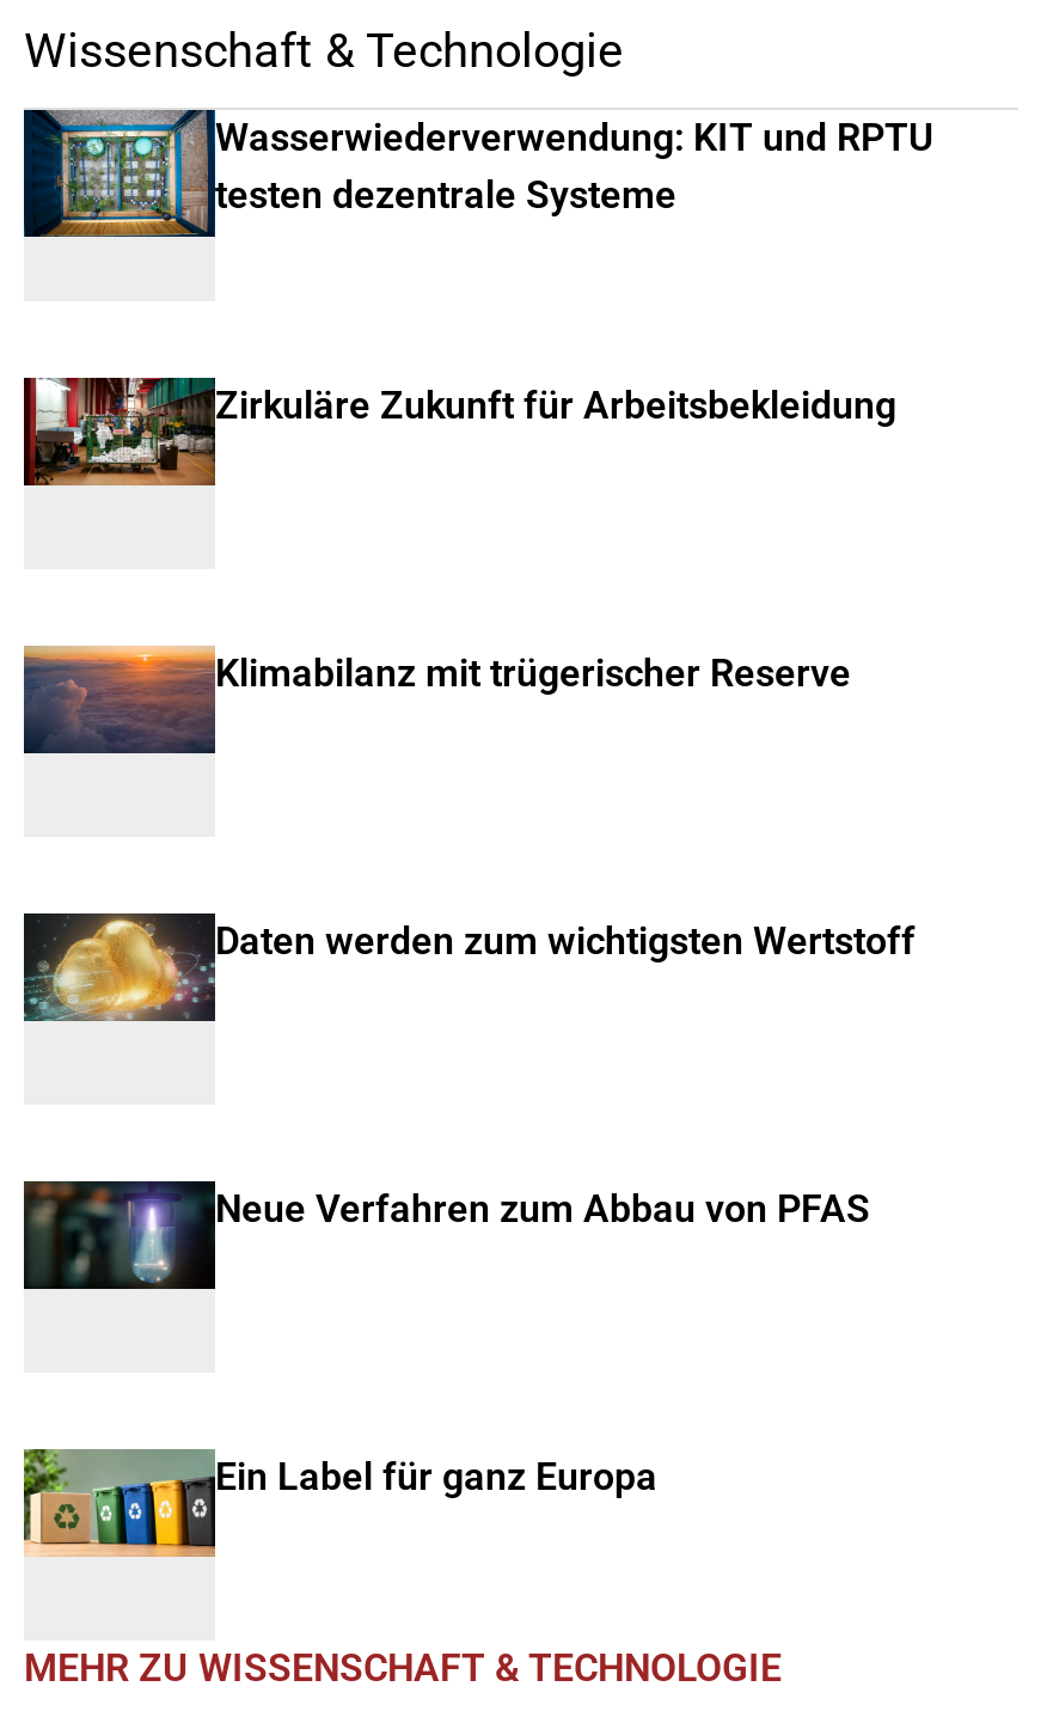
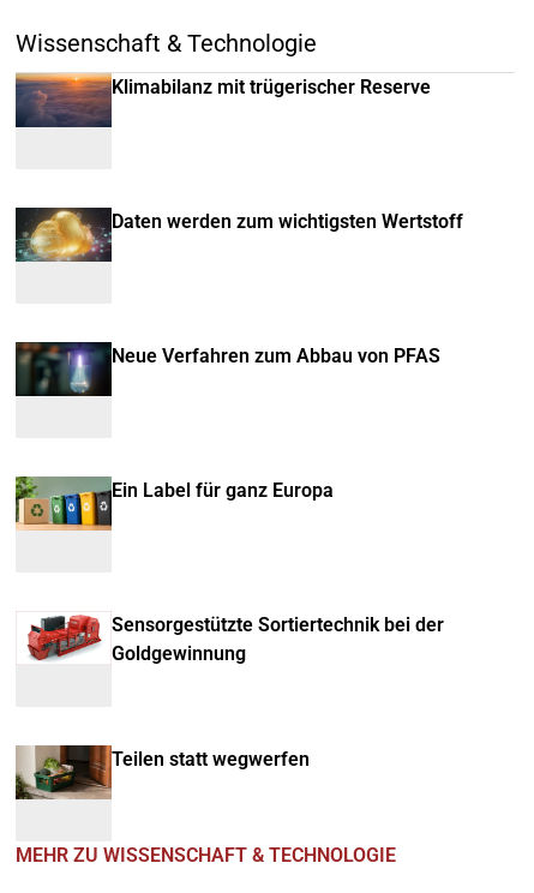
[22,108,935,239] [image] | Wasserwiederverwendung: KIT und RPTU | testen dezentrale Systeme -> none
[24,375,896,488] [image] | Zirkuläre Zukunft für Arbeitsbekleidung -> none
moved [22,646,916,1499] -> [14,73,463,502]: [image] | Klimabilanz mit trügerischer Reserve | Daten werden zum wichtigsten Wertstoff | Neue Verfahren zum Abbau von PFAS | Ein Label für ganz Europa
moved [19,1447,213,1559] -> [13,475,110,532]: [image]
none -> [14,744,310,801] [image] | Teilen statt wegwerfen
none -> [26,613,444,665] [image] | Sensorgestützte Sortiertechnik bei der | Goldgewinnung

